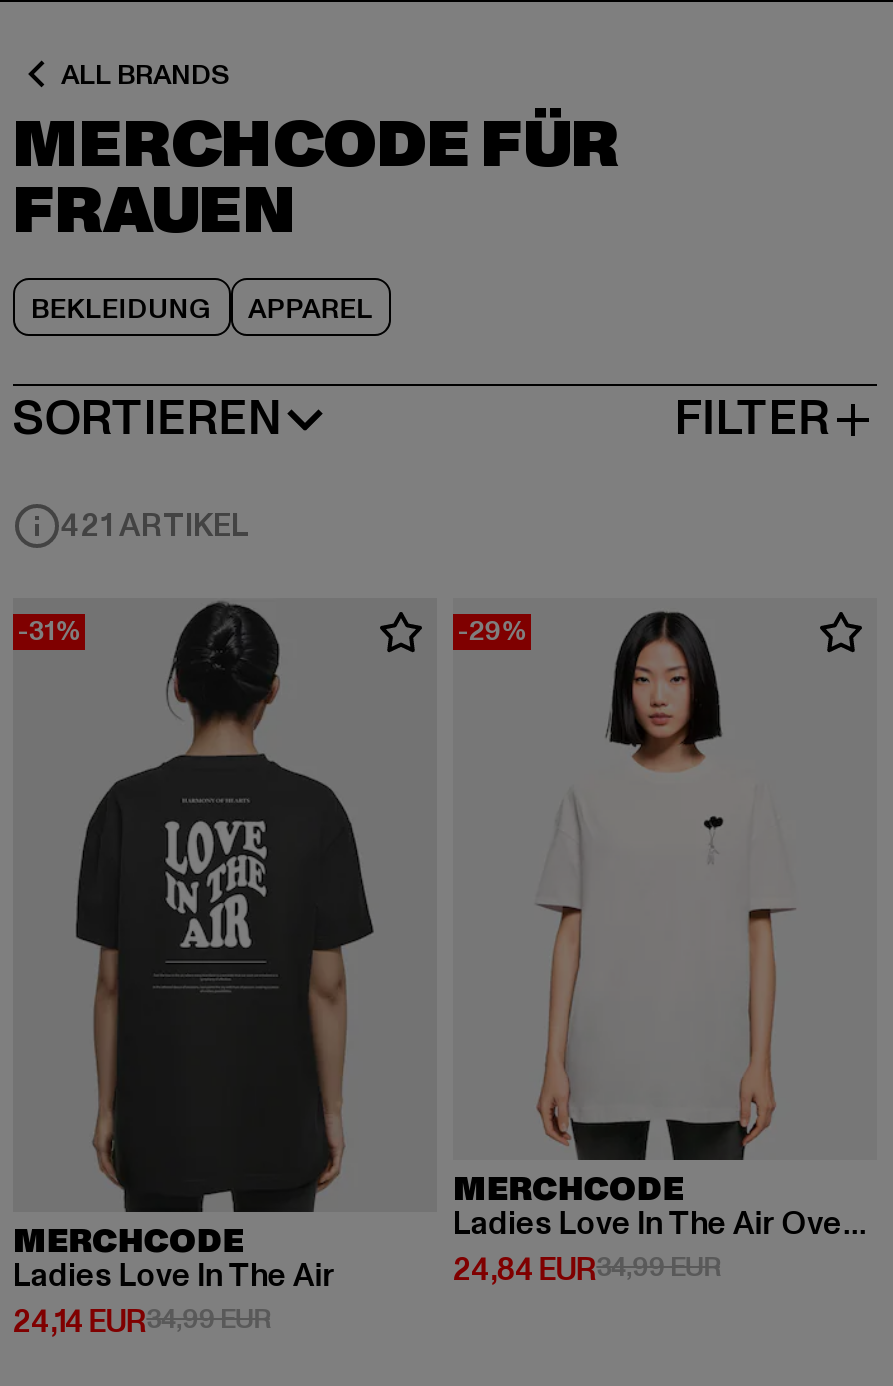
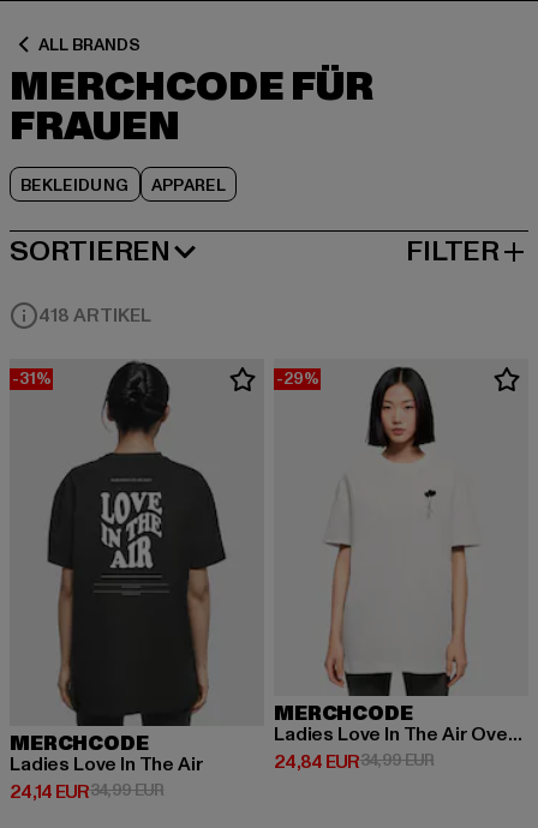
[61,504,249,548] 421 ARTIKEL -> [38,302,151,329] 418 ARTIKEL

